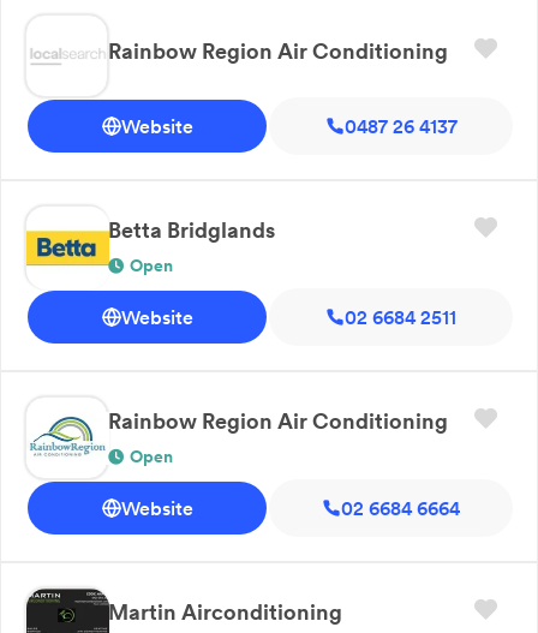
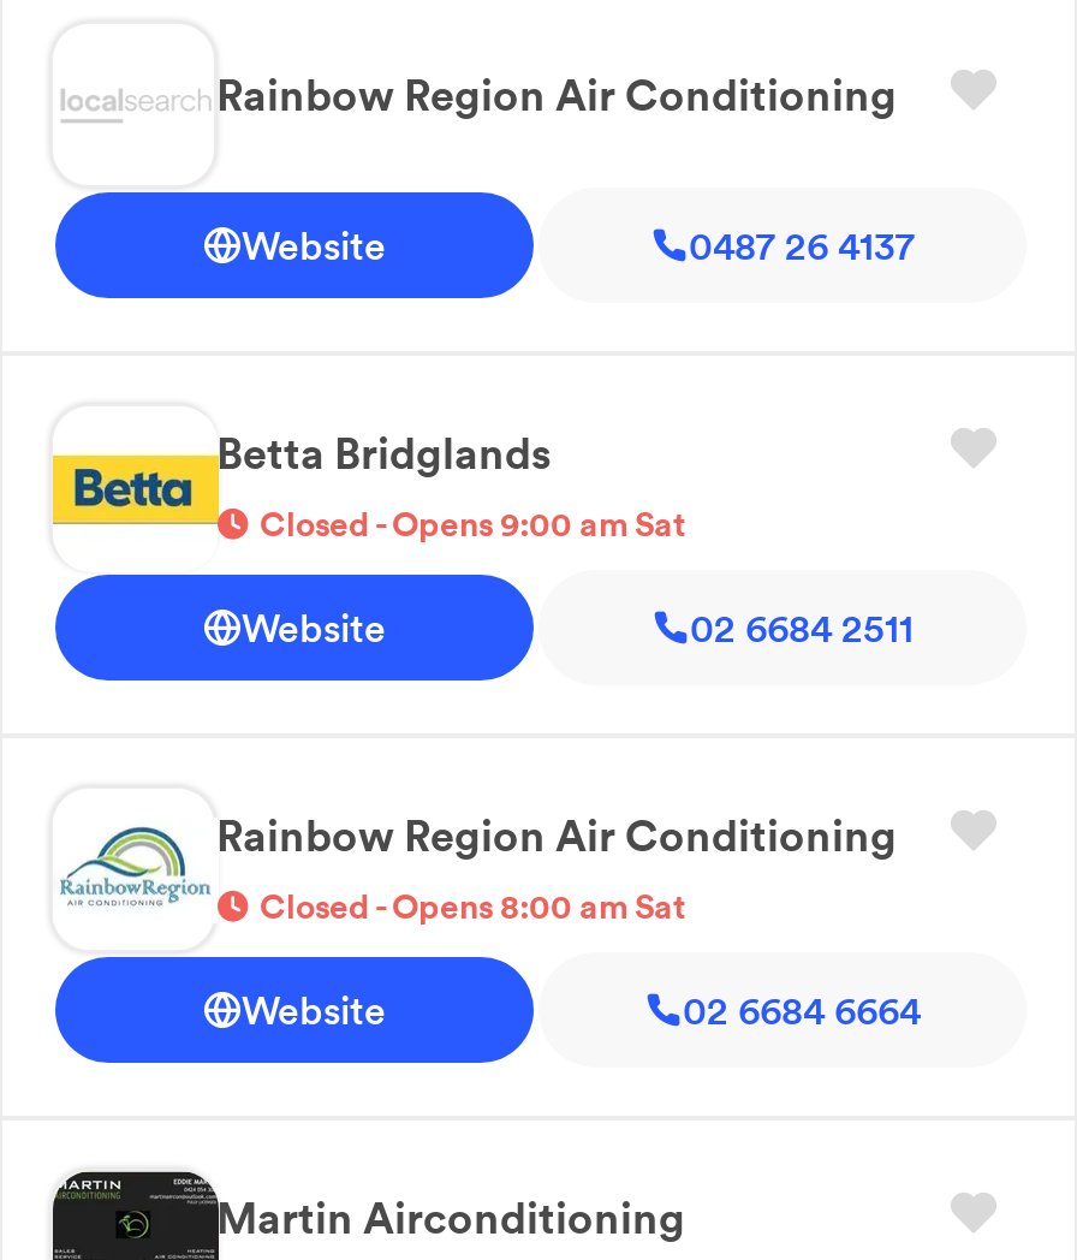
[130,254,173,276] Open -> [260,501,685,545] Closed - Opens 9:00 am Sat
[130,445,173,467] Open -> [260,884,685,927] Closed - Opens 8:00 am Sat

